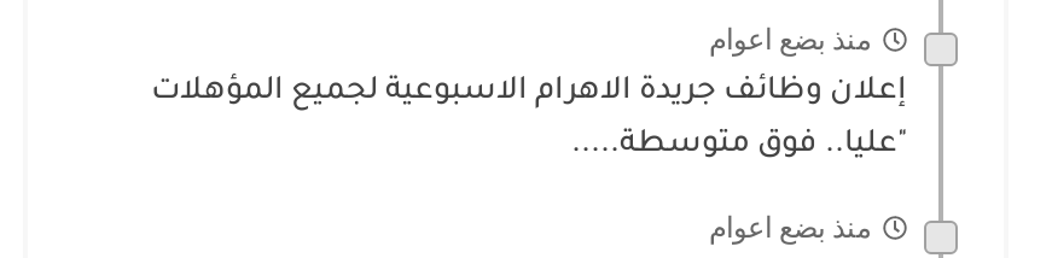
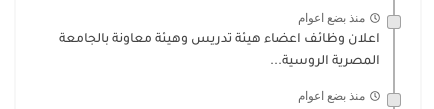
[151,76,907,110] إعلان وظائف جريدة الاهرام الاسبوعية لجميع المؤهلات -> [59,33,380,47] اعلان وظائف اعضاء هيئة تدريس وهيئة معاونة بالجامعة
[571,129,907,163] "عليا.. فوق متوسطة..... -> [270,55,380,69] المصرية الروسية...

